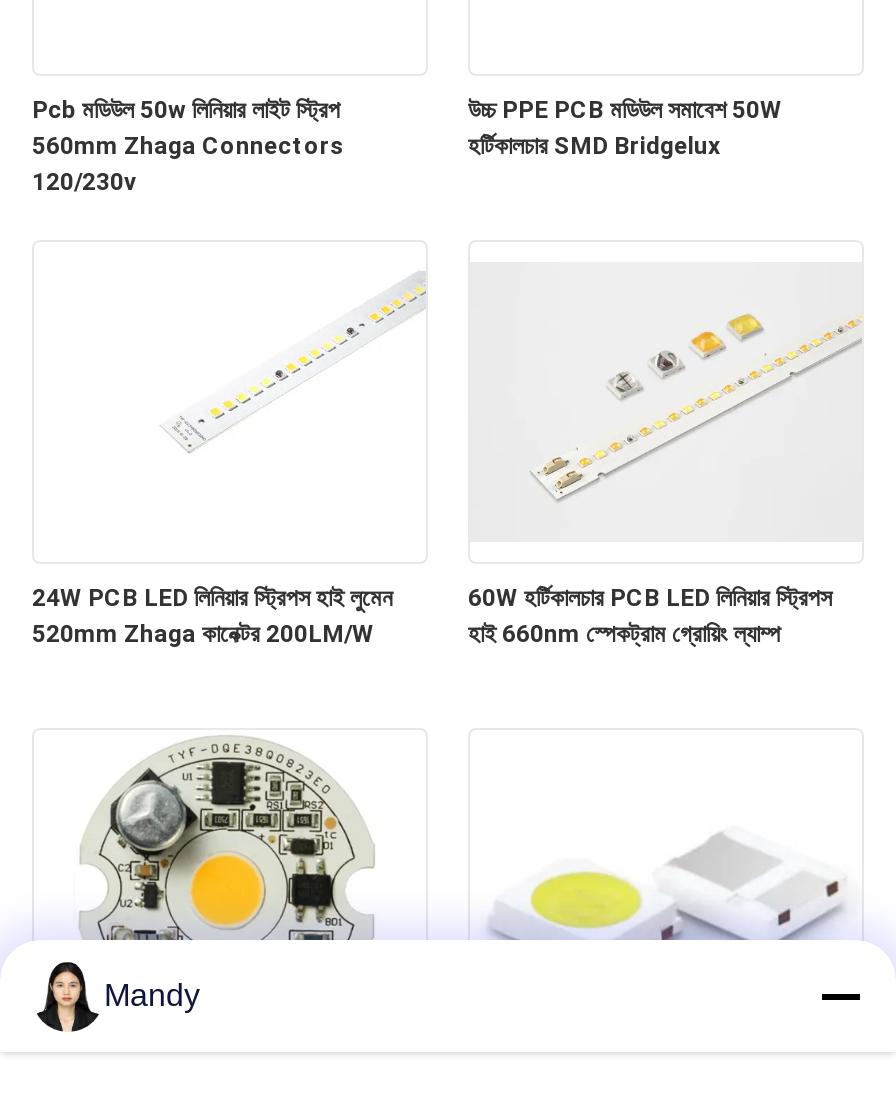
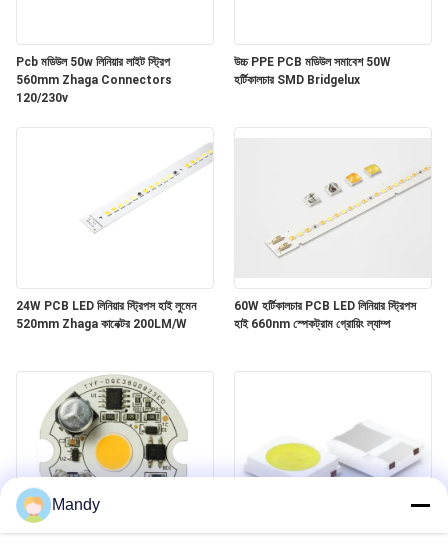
[34,960,98,1032] [image] -> [15,488,49,523] [image]

